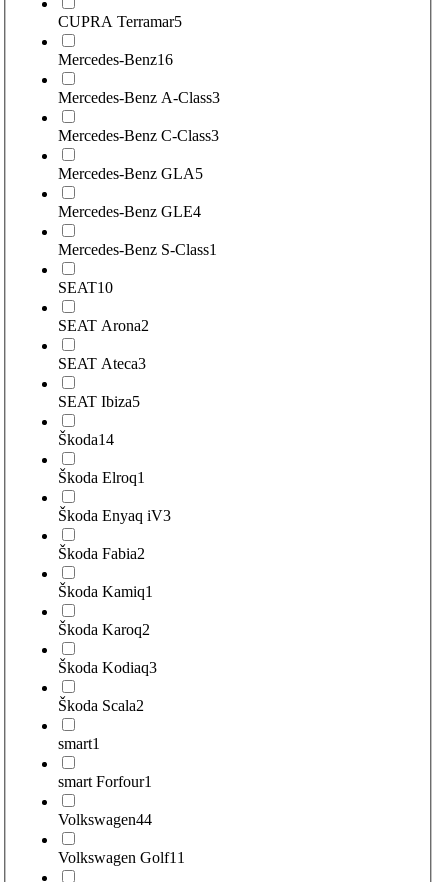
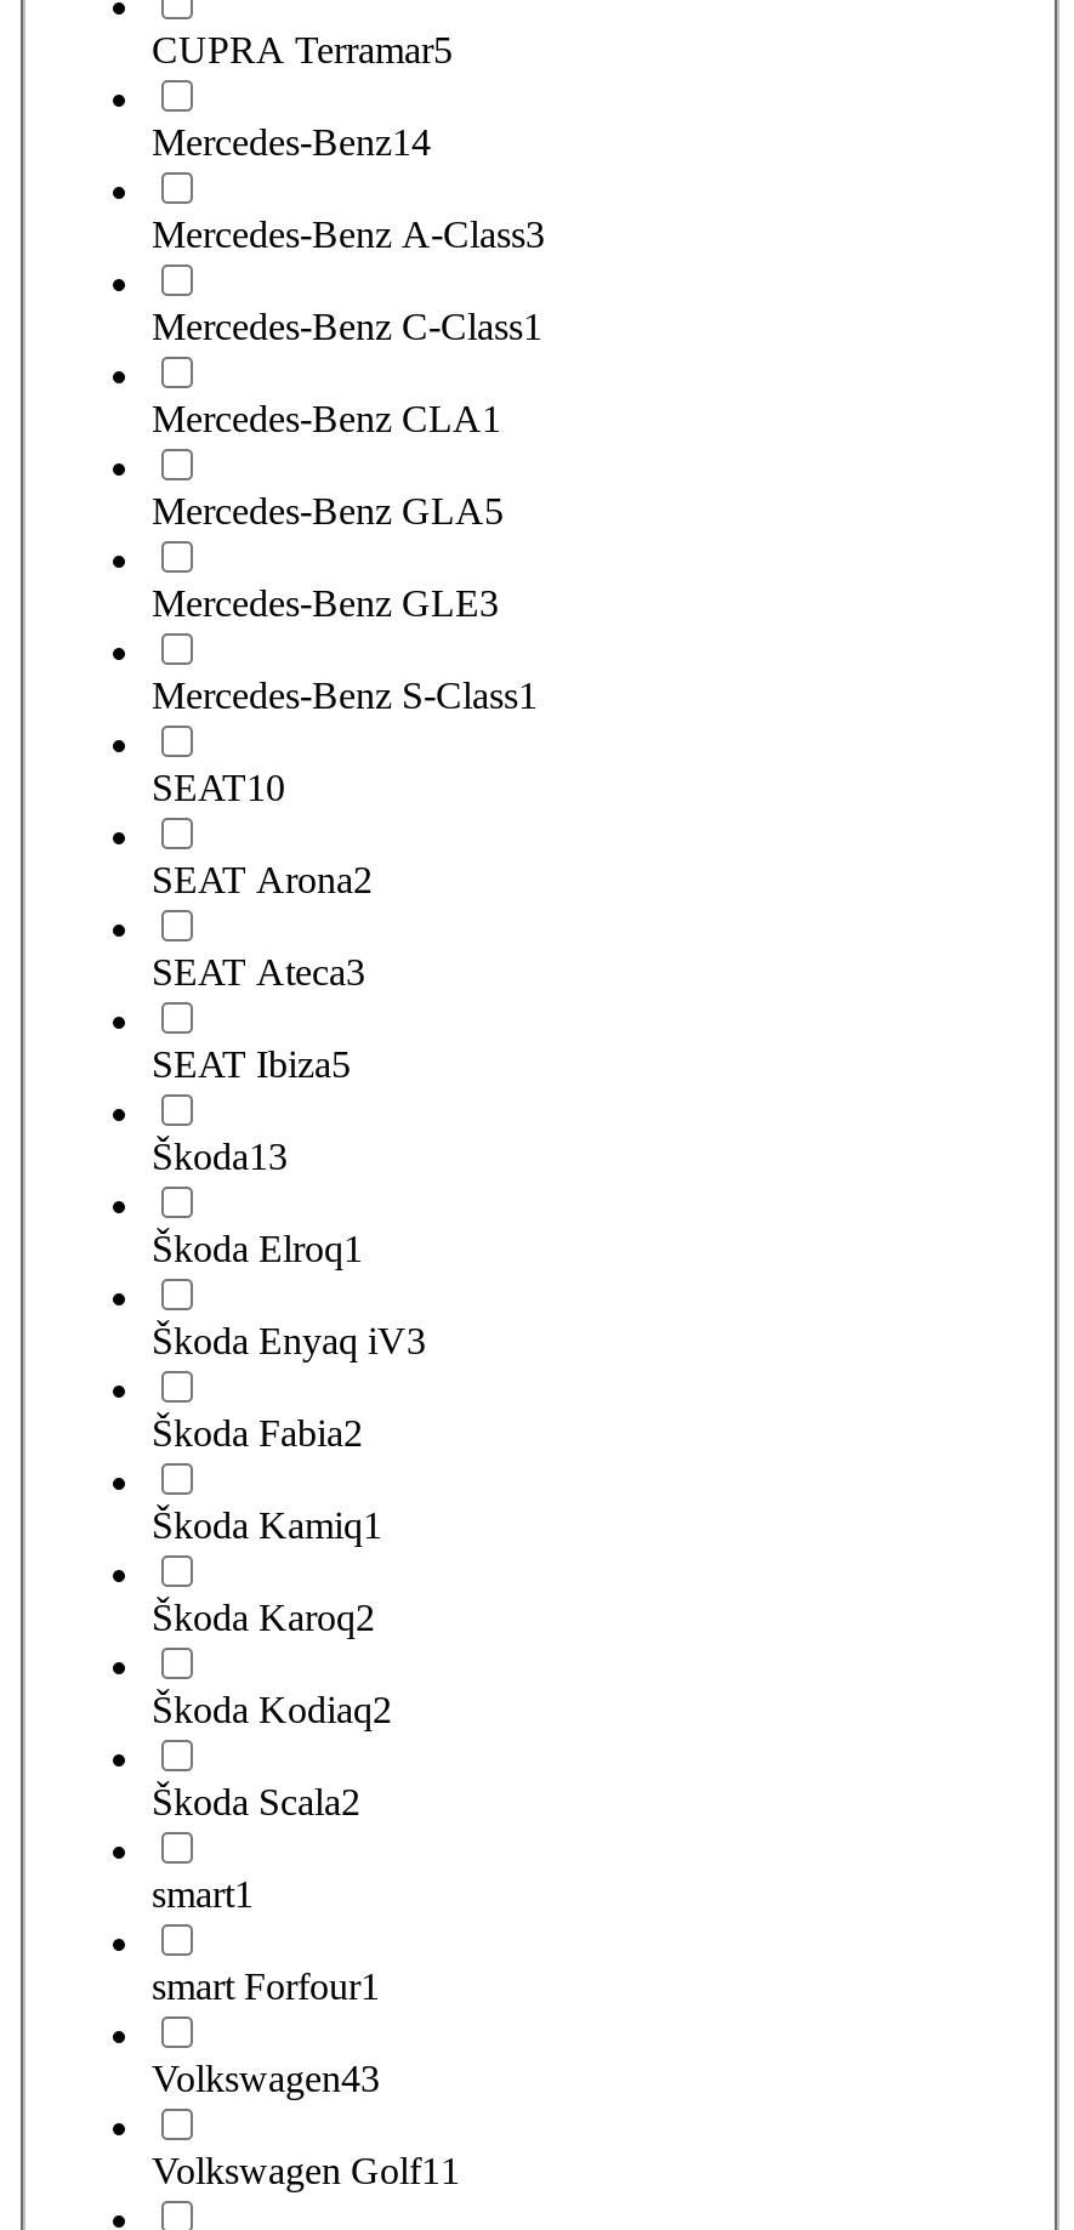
[58,51,173,68] Mercedes-Benz16 -> [152,120,431,162] Mercedes-Benz14
[58,127,219,144] Mercedes-Benz C-Class3 -> [152,305,542,438] Mercedes-Benz C-Class1 | Mercedes-Benz CLA 1
[58,203,201,220] Mercedes-Benz GLE4 -> [152,581,499,623] Mercedes-Benz GLE3
[58,431,114,448] Škoda14 -> [152,1135,288,1176] Škoda13
[58,659,157,676] Škoda Kodiaq3 -> [152,1688,392,1729] Škoda Kodiaq2
[58,811,152,828] Volkswagen44 -> [152,2057,380,2098] Volkswagen43

